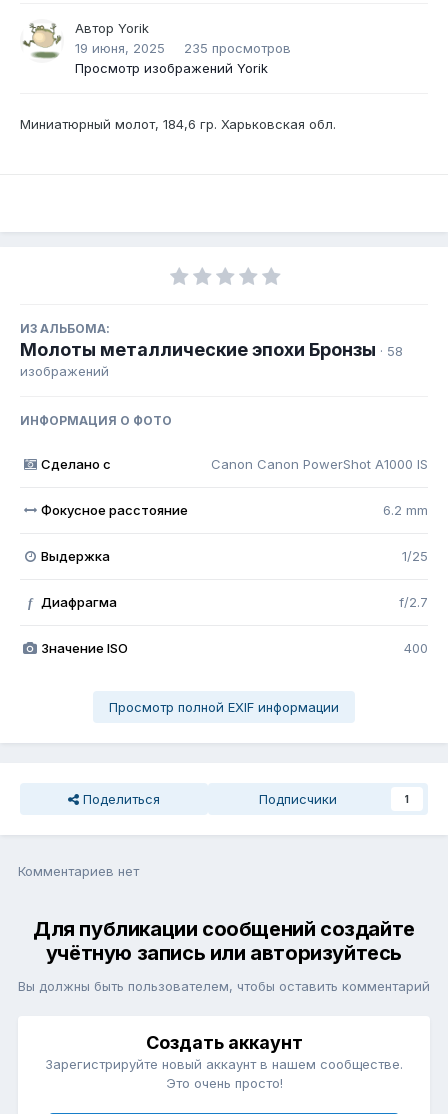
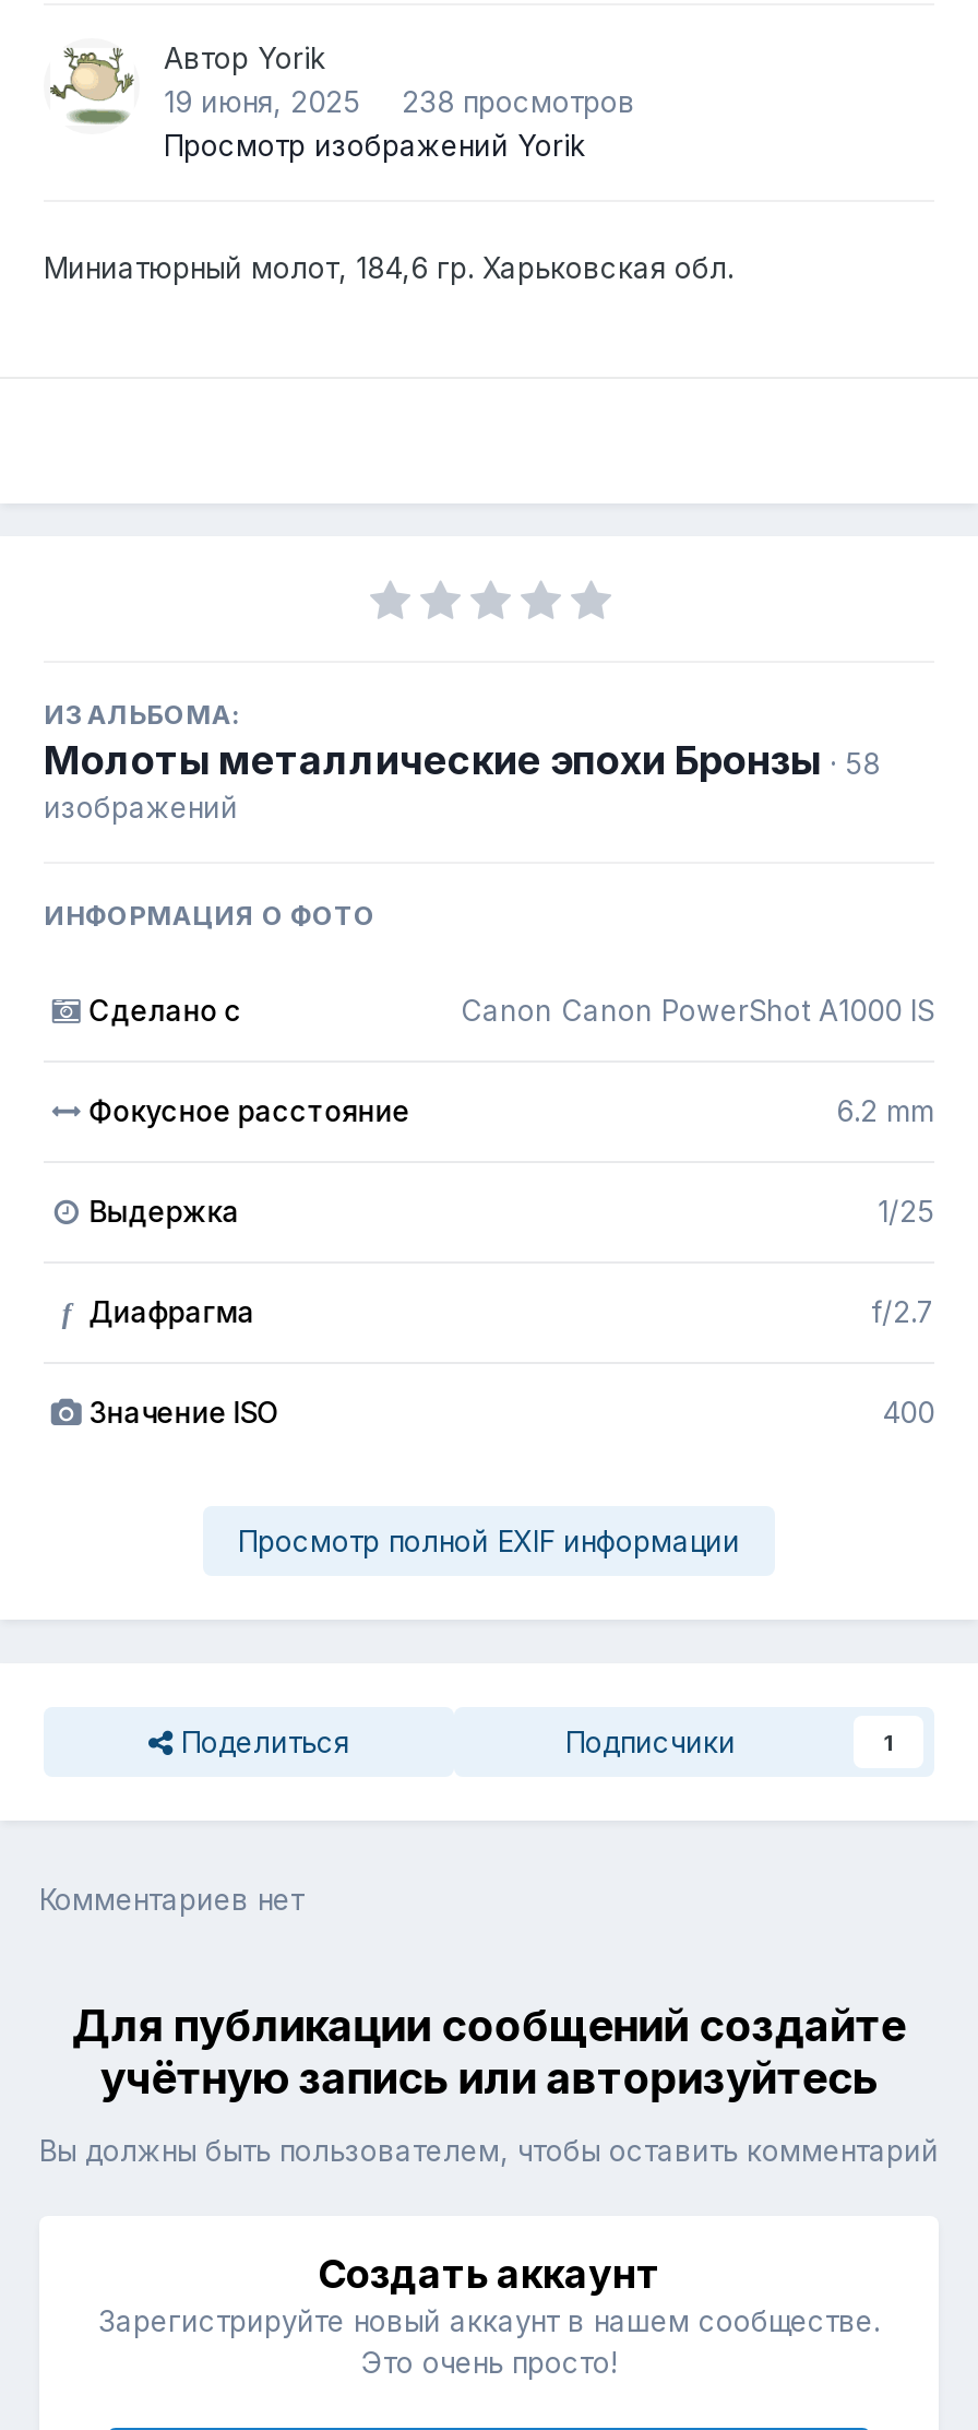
[75,40,291,56] 19 июня, 2025 235 просмотров -> [164,85,635,119] 19 июня, 2025 238 просмотров

